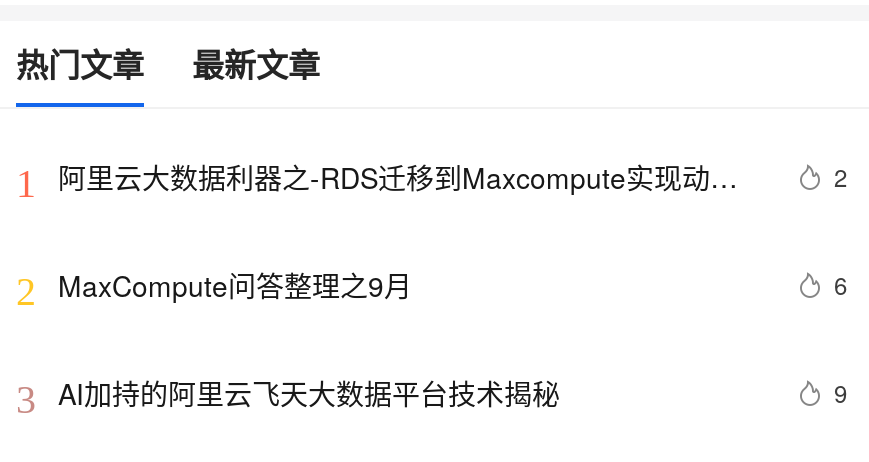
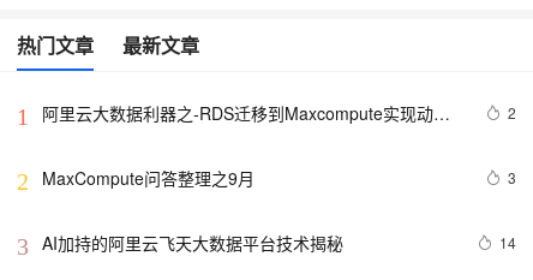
[834,266,848,300] 6 -> [508,167,516,187] 3
[834,374,848,408] 9 -> [499,232,516,252] 14

